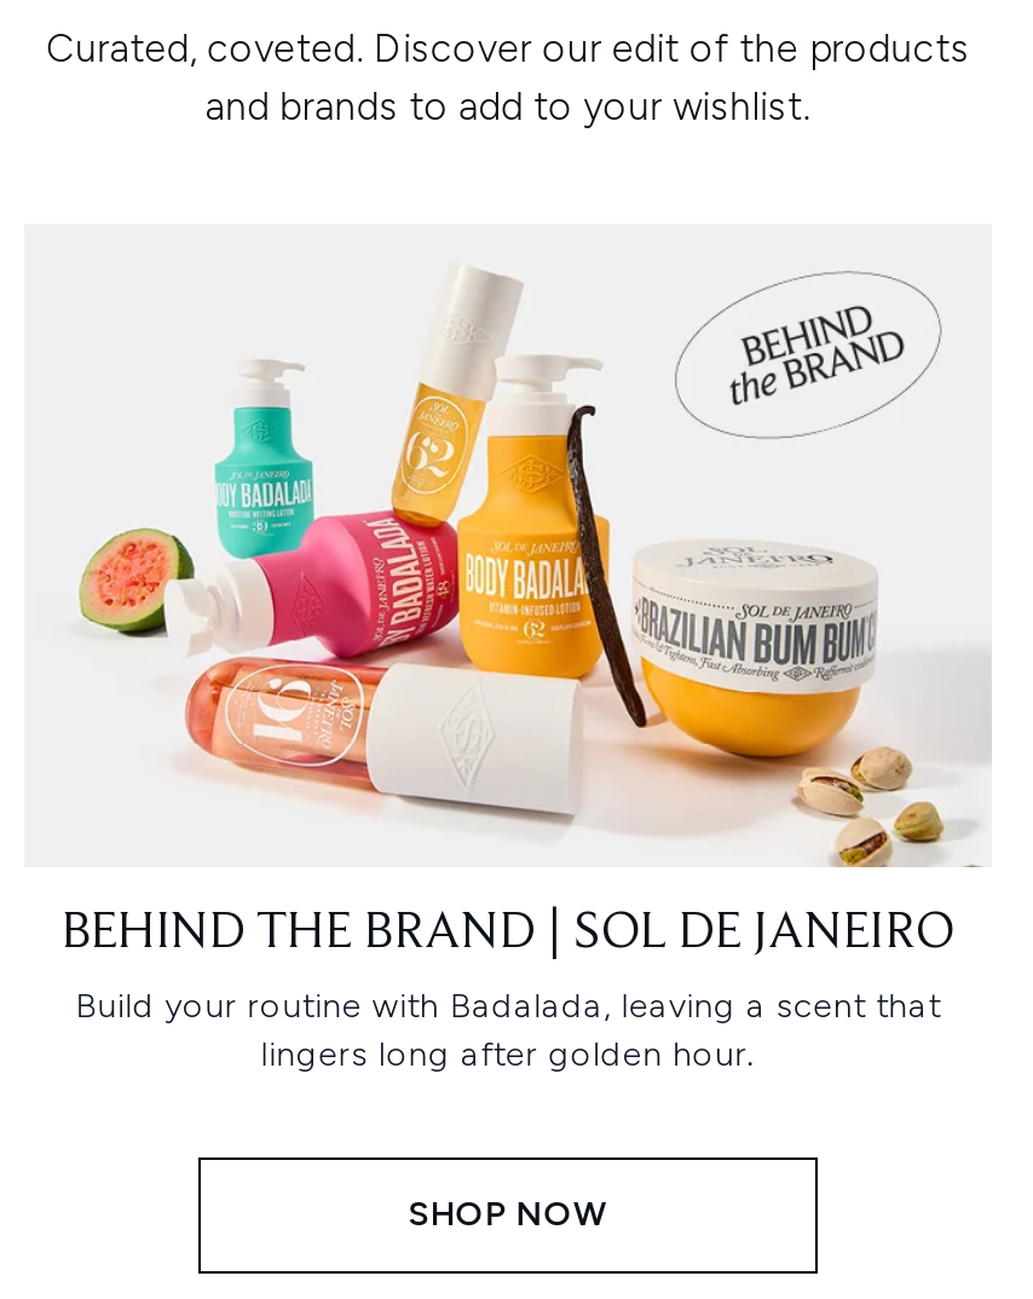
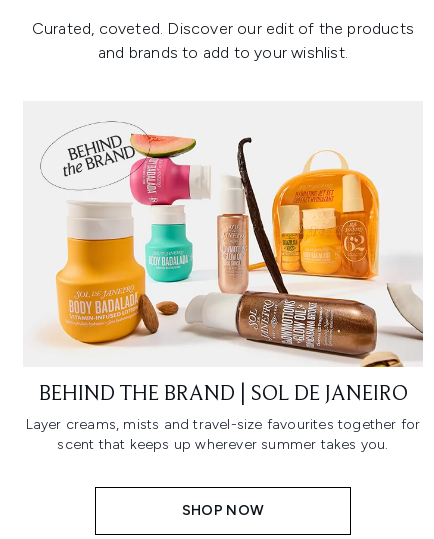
[77,270,992,870] [image] -> [40,121,424,368] [image]
[75,986,941,1076] Build your routine with Badalada, leaving a scent that | lingers long after golden hour. -> [26,416,420,453] Layer creams, mists and travel-size favourites together for | scent that keeps up wherever summer takes you.

